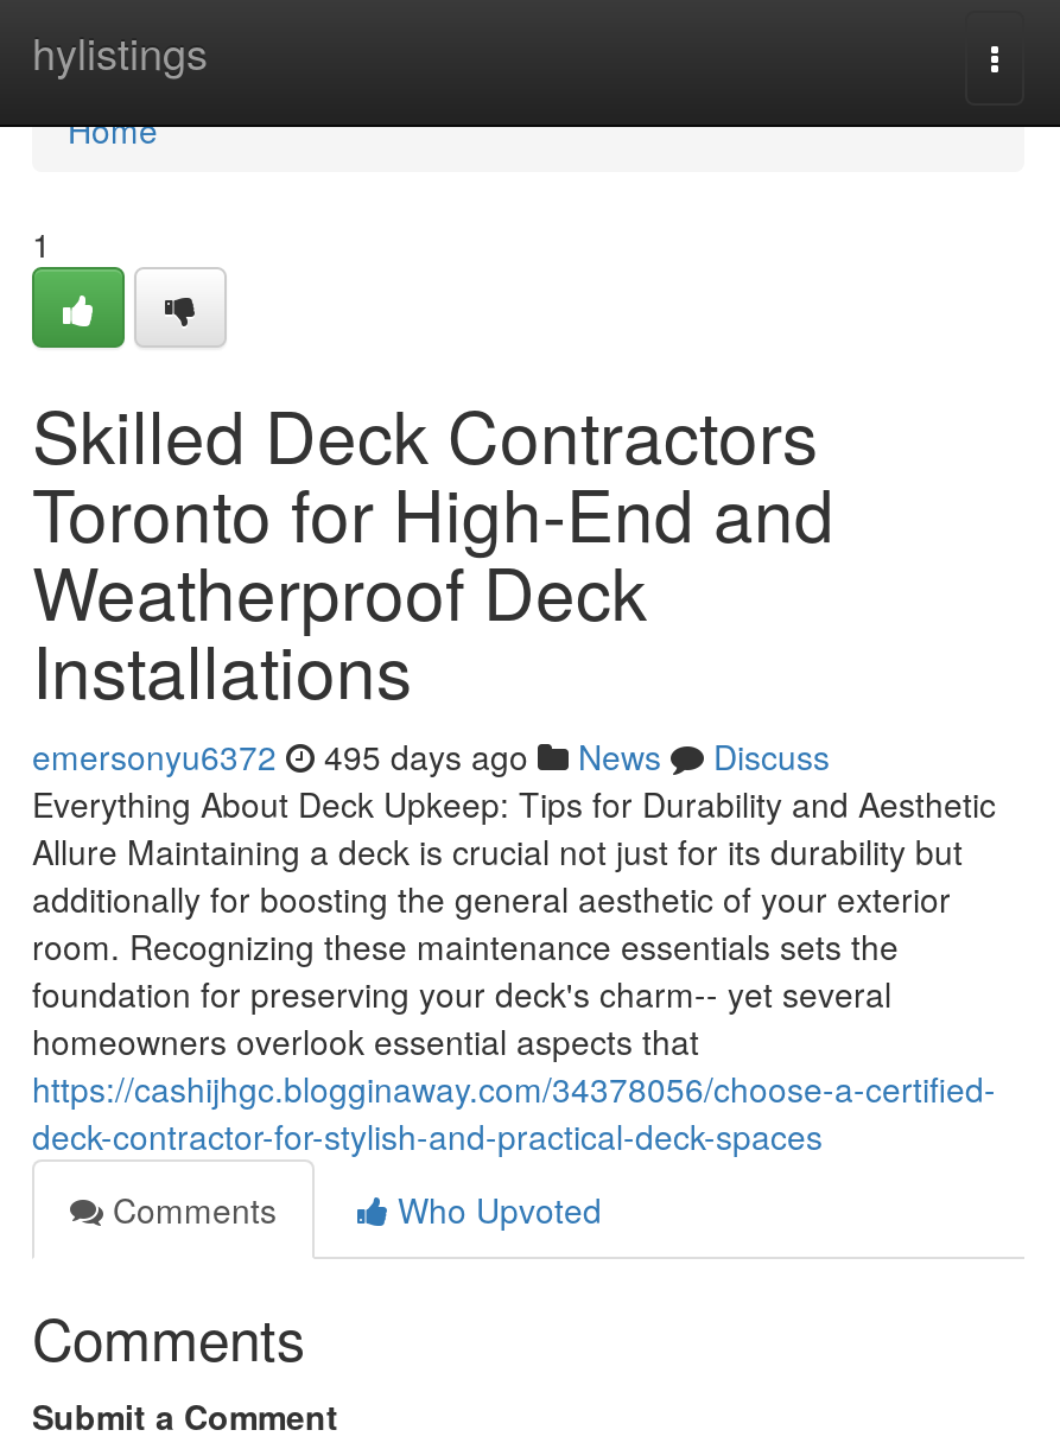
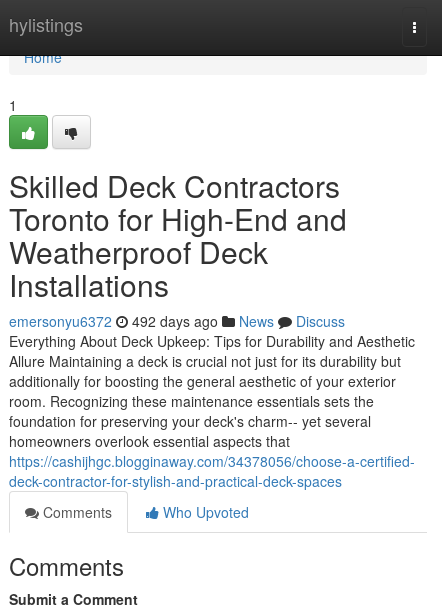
[32,732,830,780] emersonyu6372 495 days ago News Discuss -> [9,311,345,331] emersonyu6372 492 days ago News Discuss

